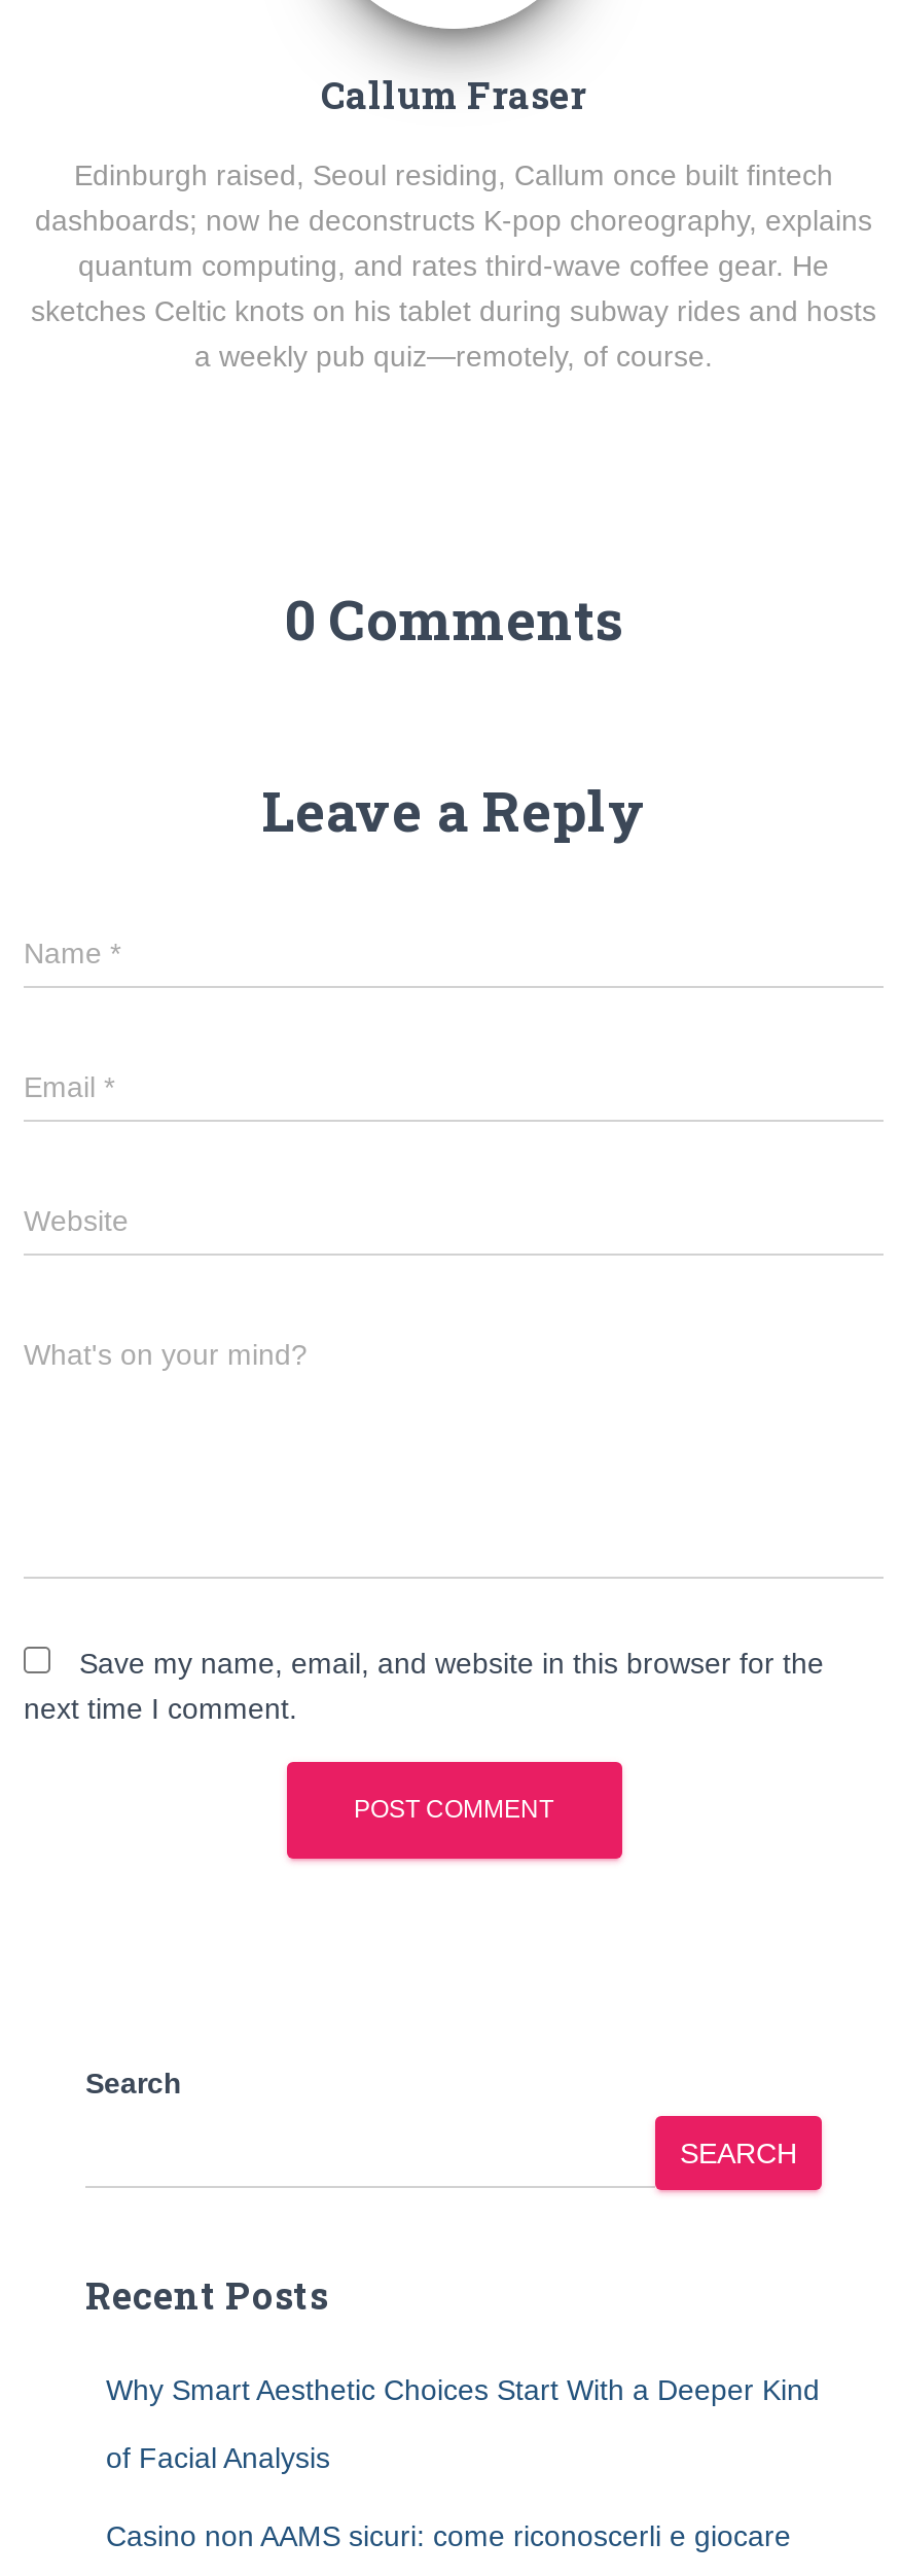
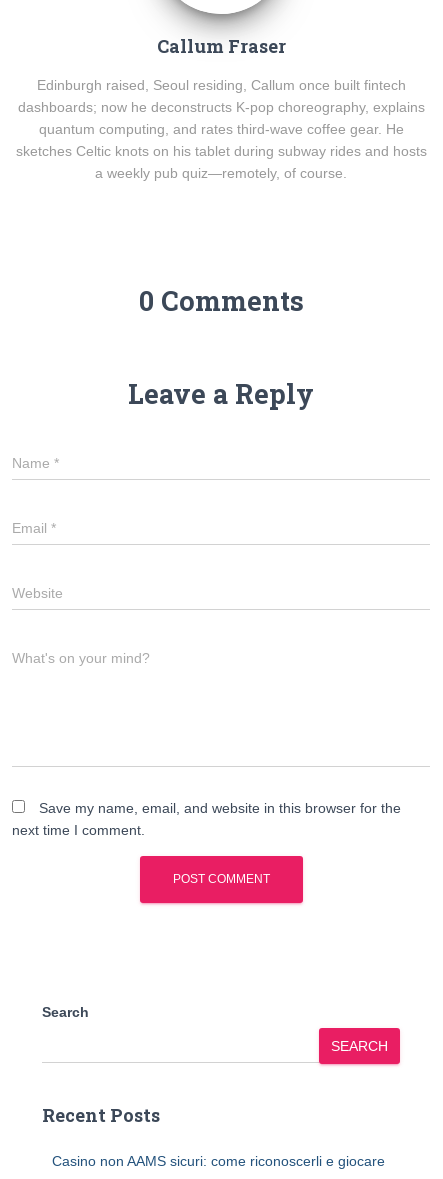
[106,2373,820,2474] Why Smart Aesthetic Choices Start With a Deeper Kind | of Facial Analysis -> none

